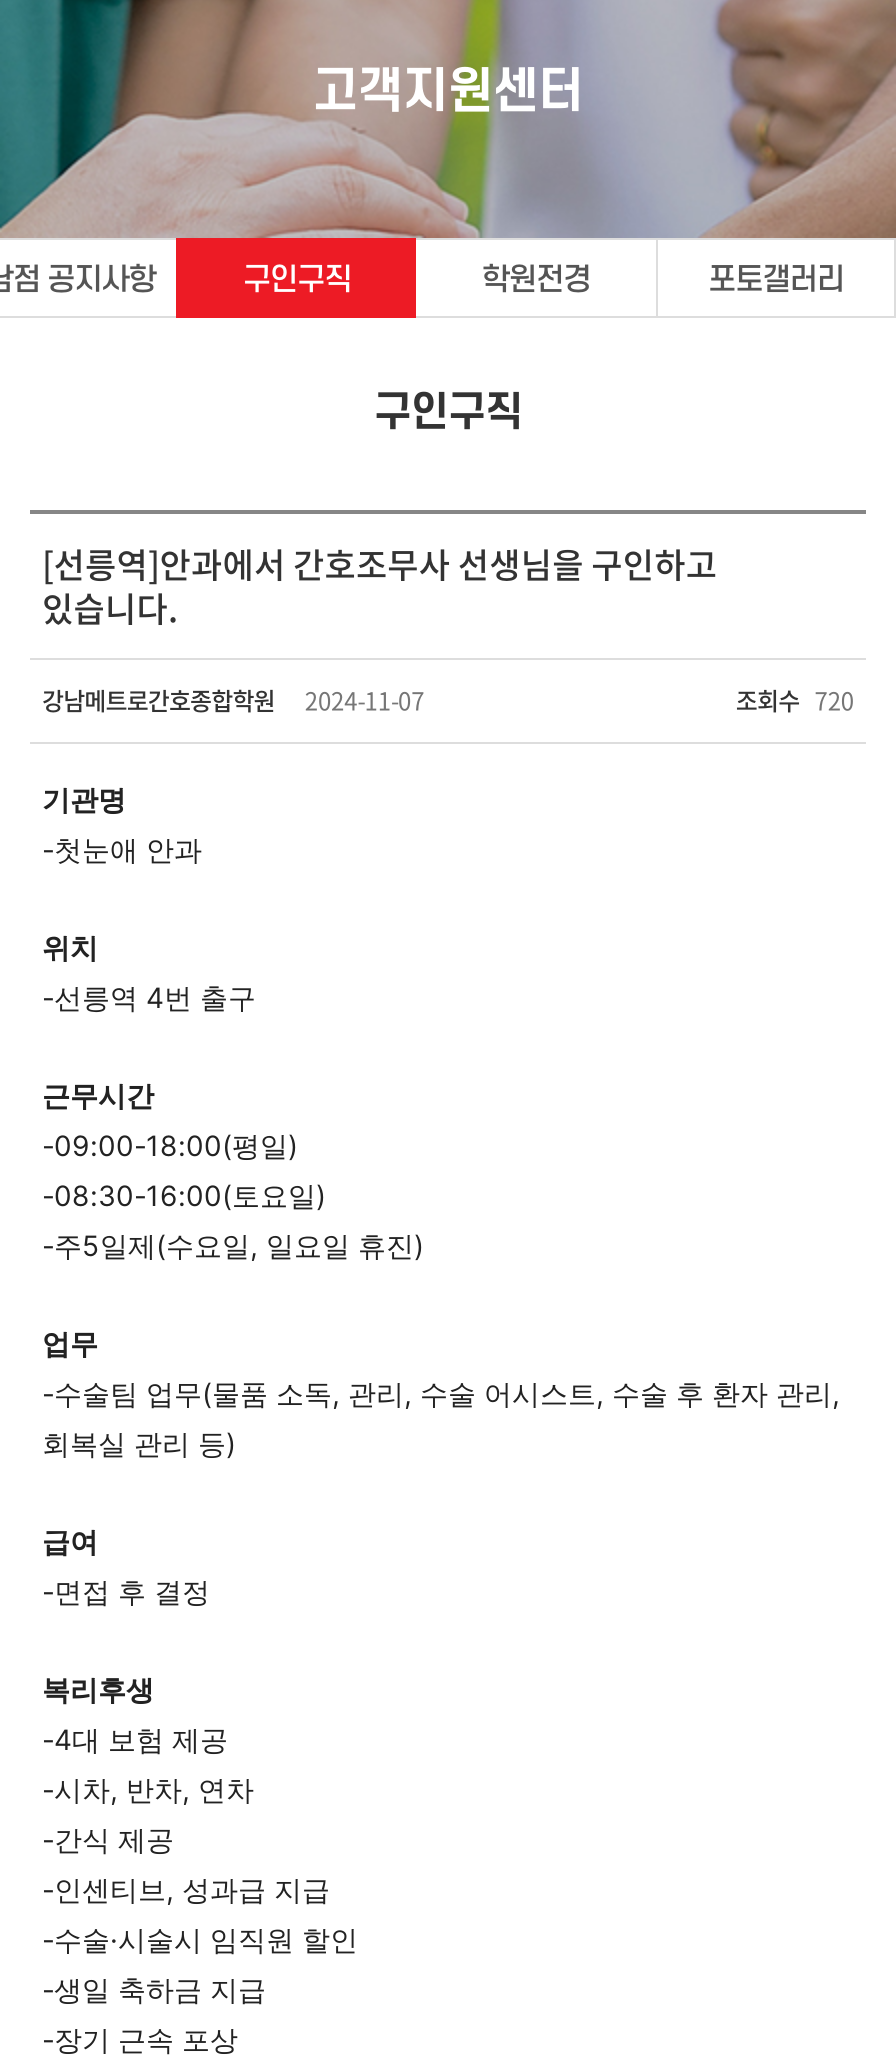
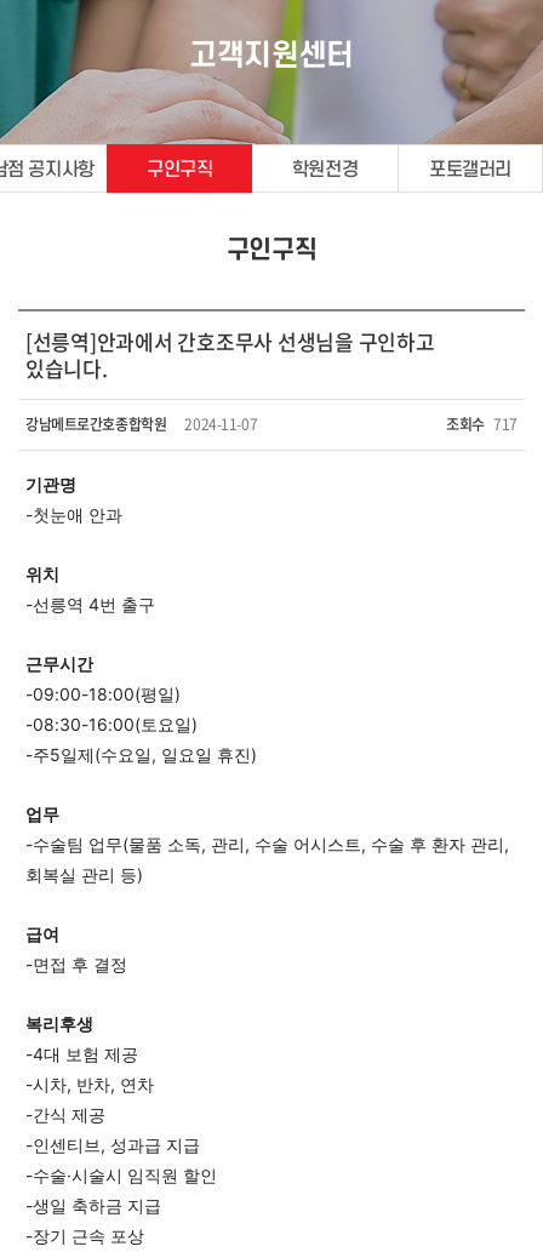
[736,682,854,718] 조회수 720 -> [446,413,518,435] 조회수 717

